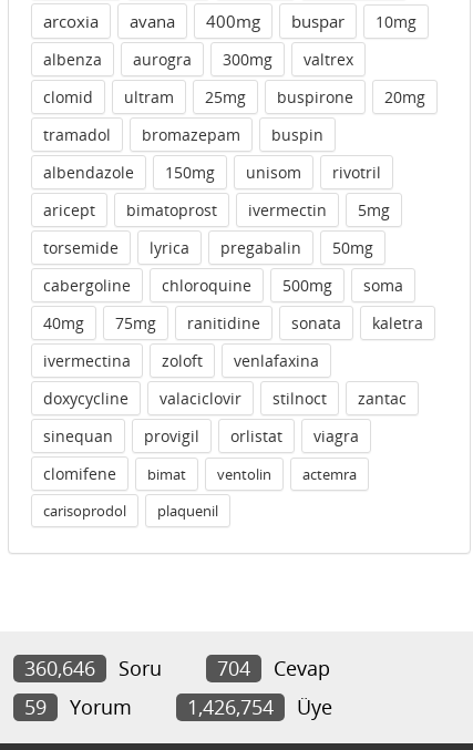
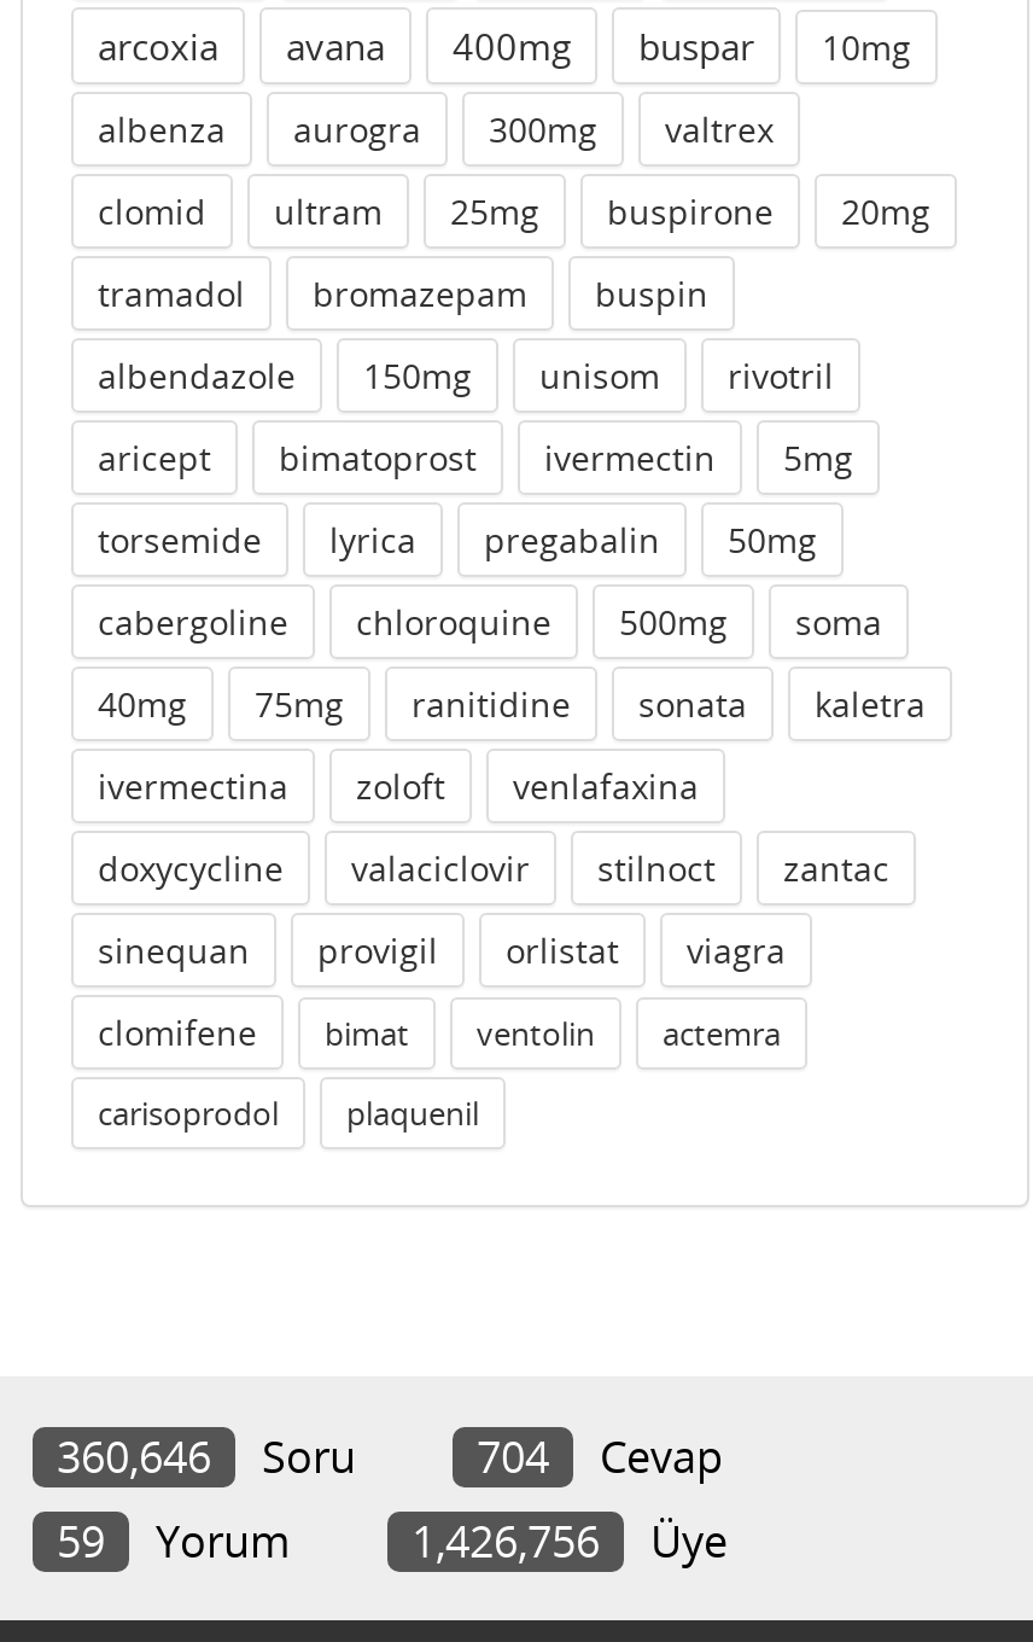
[187,694,332,720] 1,426,754 Üye -> [412,1512,728,1570] 1,426,756 Üye

